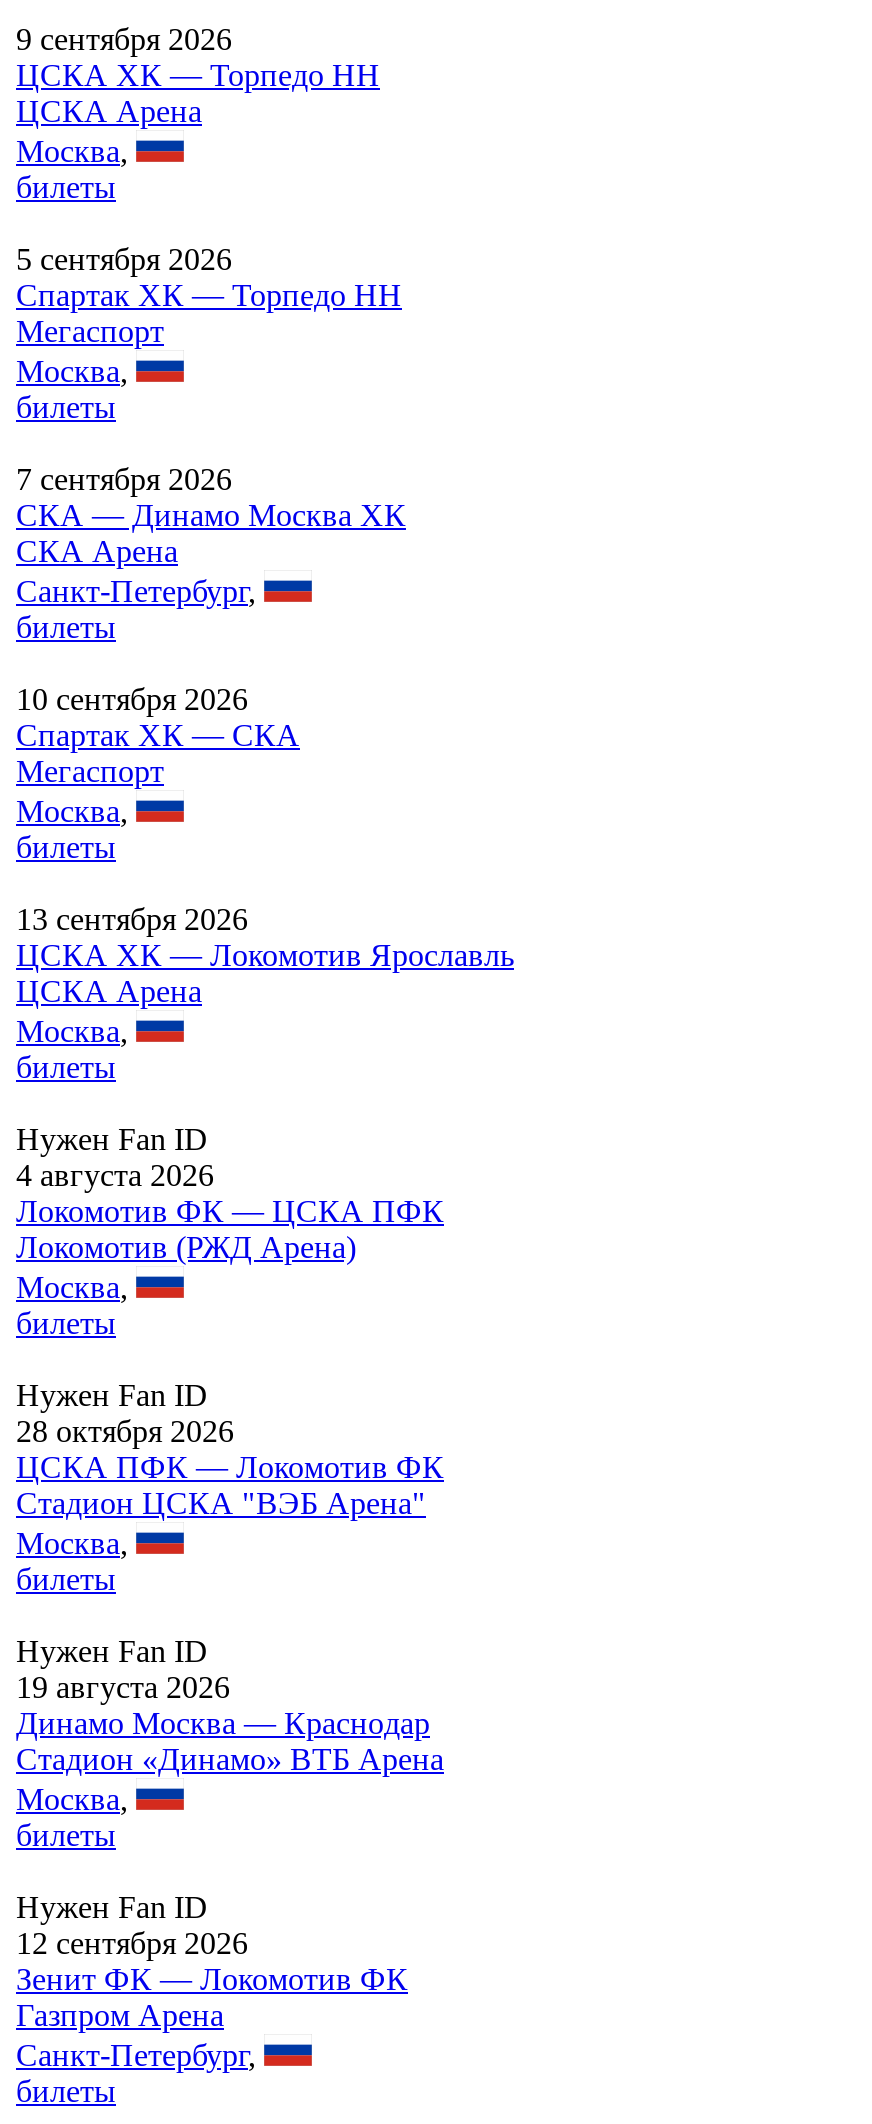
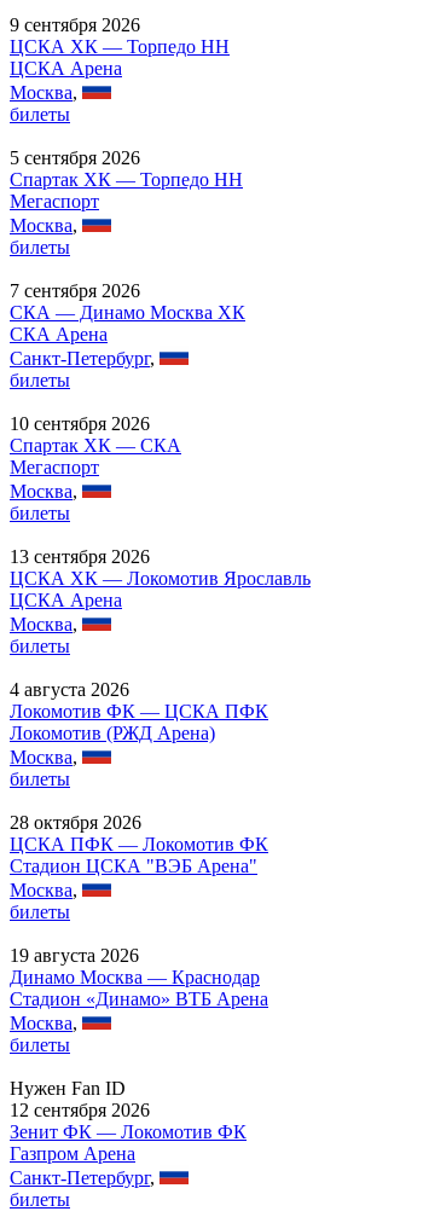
[16,1121,208,1155] Нужен Fan ID -> none
[16,1377,208,1411] Нужен Fan ID -> none
[16,1633,208,1667] Нужен Fan ID -> none

